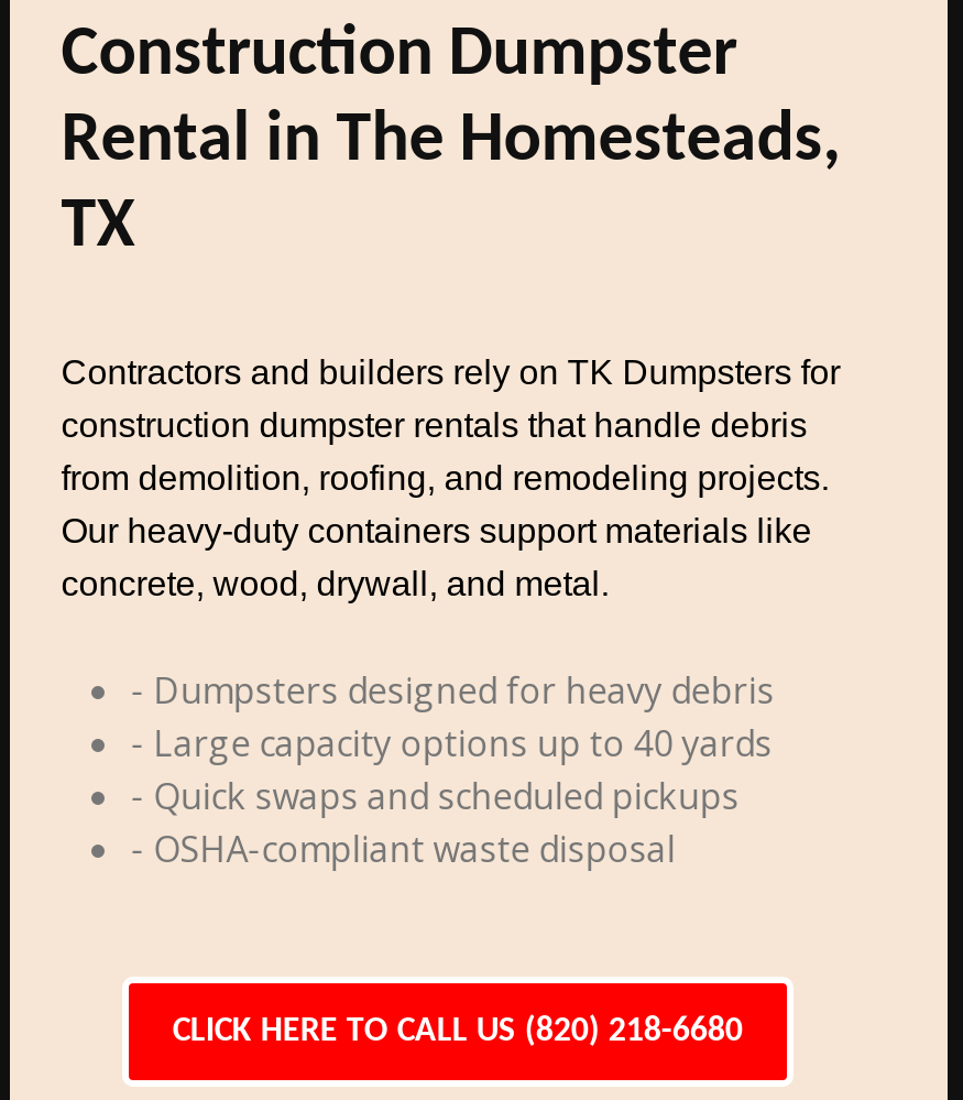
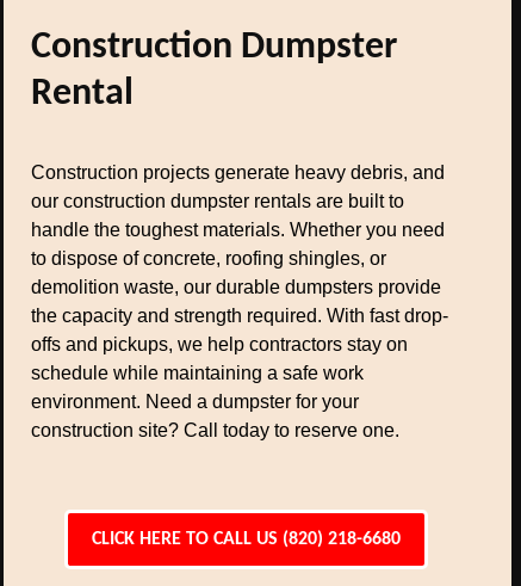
[61,107,840,873] Rental in The Homesteads, | TX | Contractors and builders rely on TK Dumpsters for | construction dumpster rentals that handle debris | from demolition, roofing, and remodeling projects. | Our heavy-duty containers support materials like | concrete, wood, drywall, and metal. | - Dumpsters designed for heavy debris | - Large capacity options up to 40 yards | - Quick swaps and scheduled pickups | - OSHA-compliant waste disposal -> [31,75,449,440] Rental | Construction projects generate heavy debris, and | our construction dumpster rentals are built to | handle the toughest materials. Whether you need | to dispose of concrete, roofing shingles, or | demolition waste, our durable dumpsters provide | the capacity and strength required. With fast drop- | offs and pickups, we help contractors stay on | schedule while maintaining a safe work | environment. Need a dumpster for your | construction site? Call today to reserve one.

